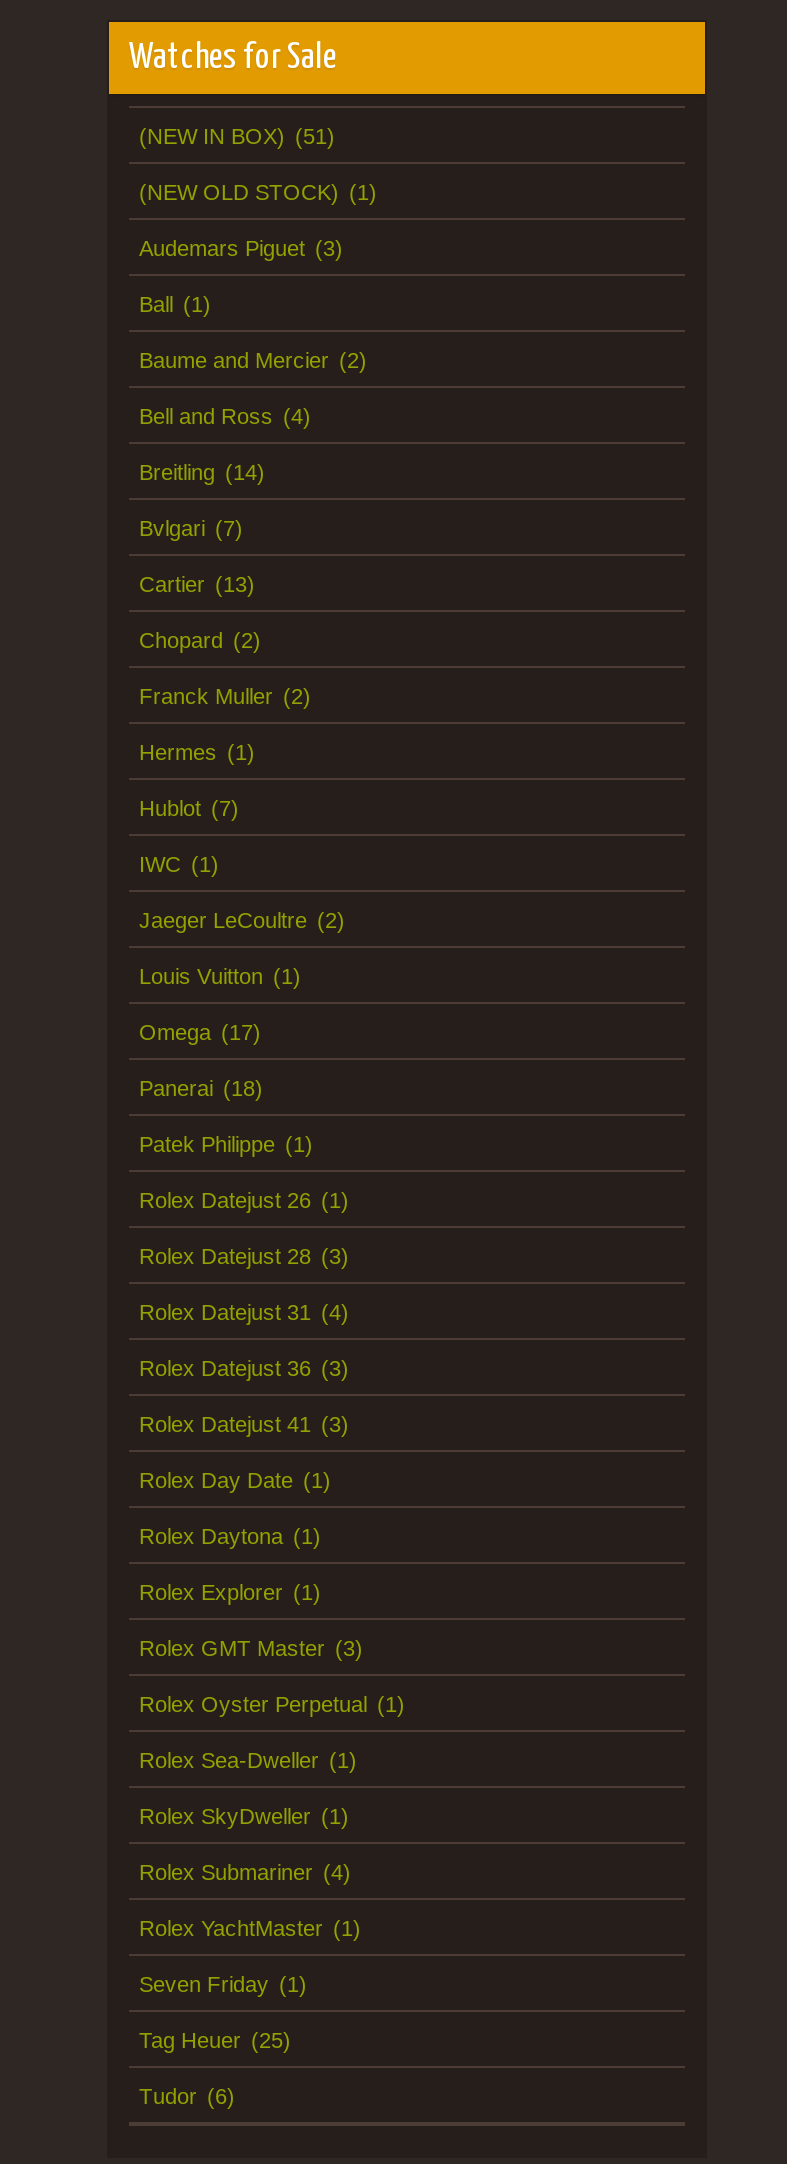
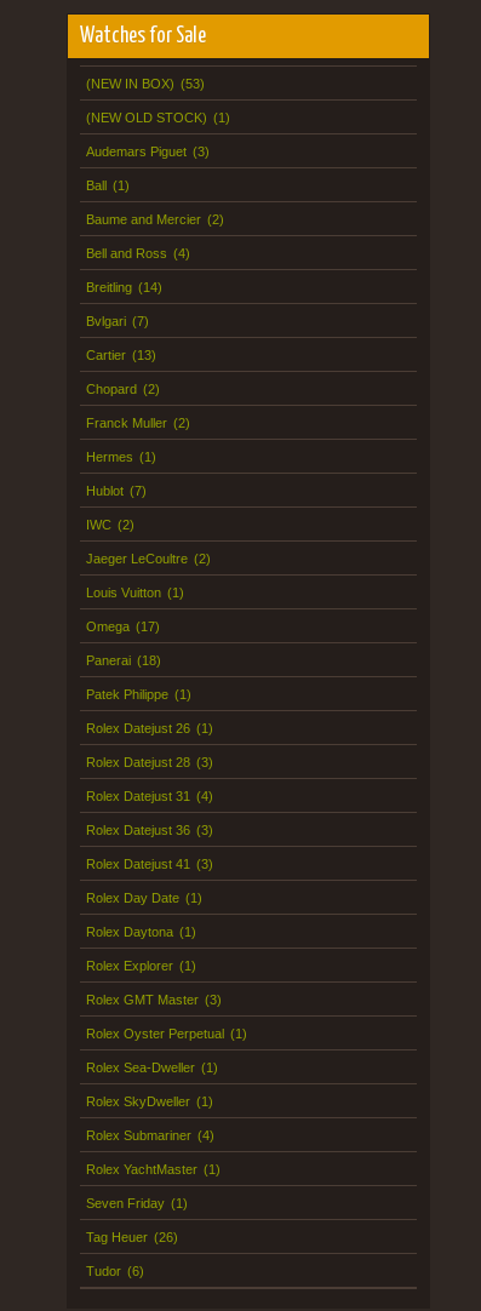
[139,124,335,148] (NEW IN BOX) (51) -> [86,77,205,91] (NEW IN BOX) (53)
[139,852,219,876] IWC (1) -> [86,518,134,532] IWC (2)
[139,2028,291,2052] Tag Heuer (25) -> [86,1230,178,1245] Tag Heuer (26)

